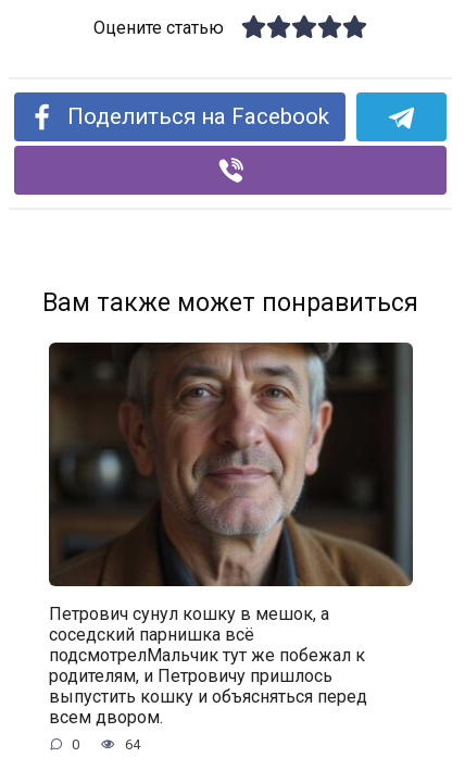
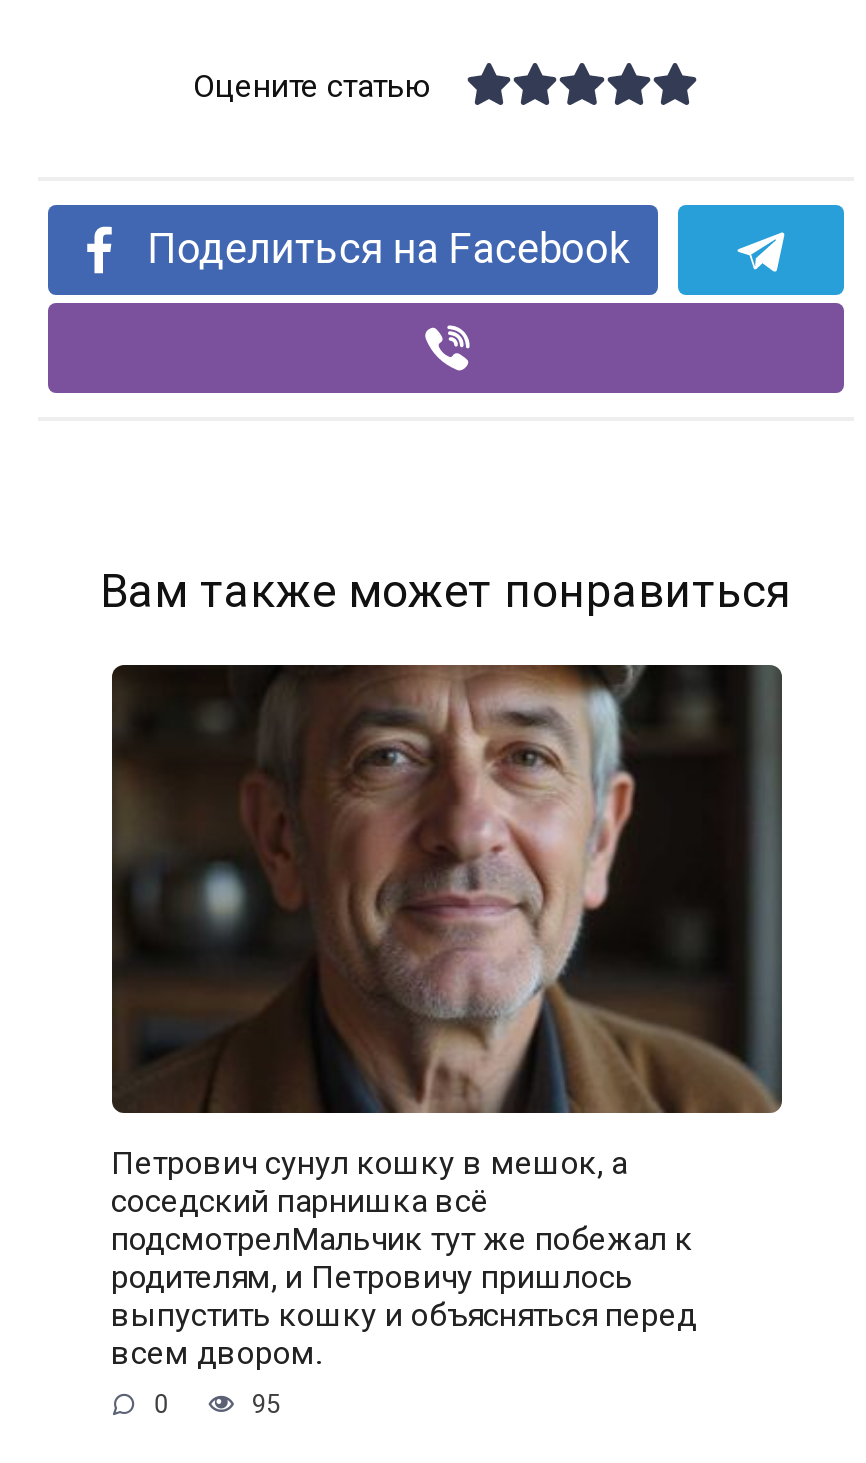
[125,736,140,753] 64 -> [252,1389,280,1419] 95

